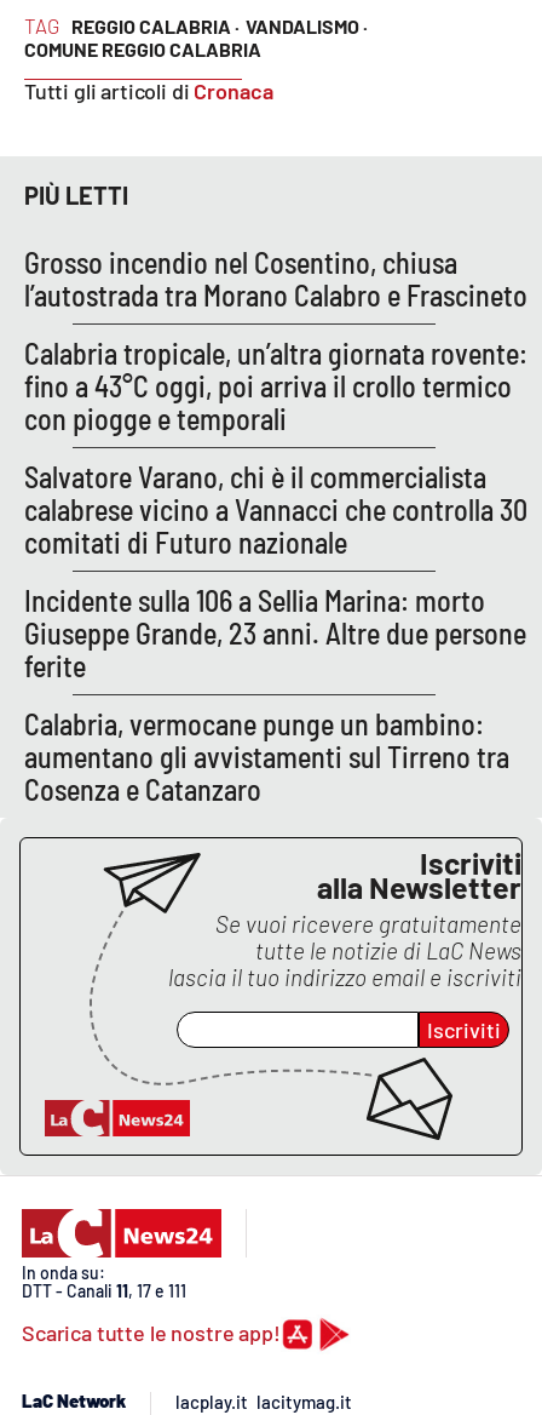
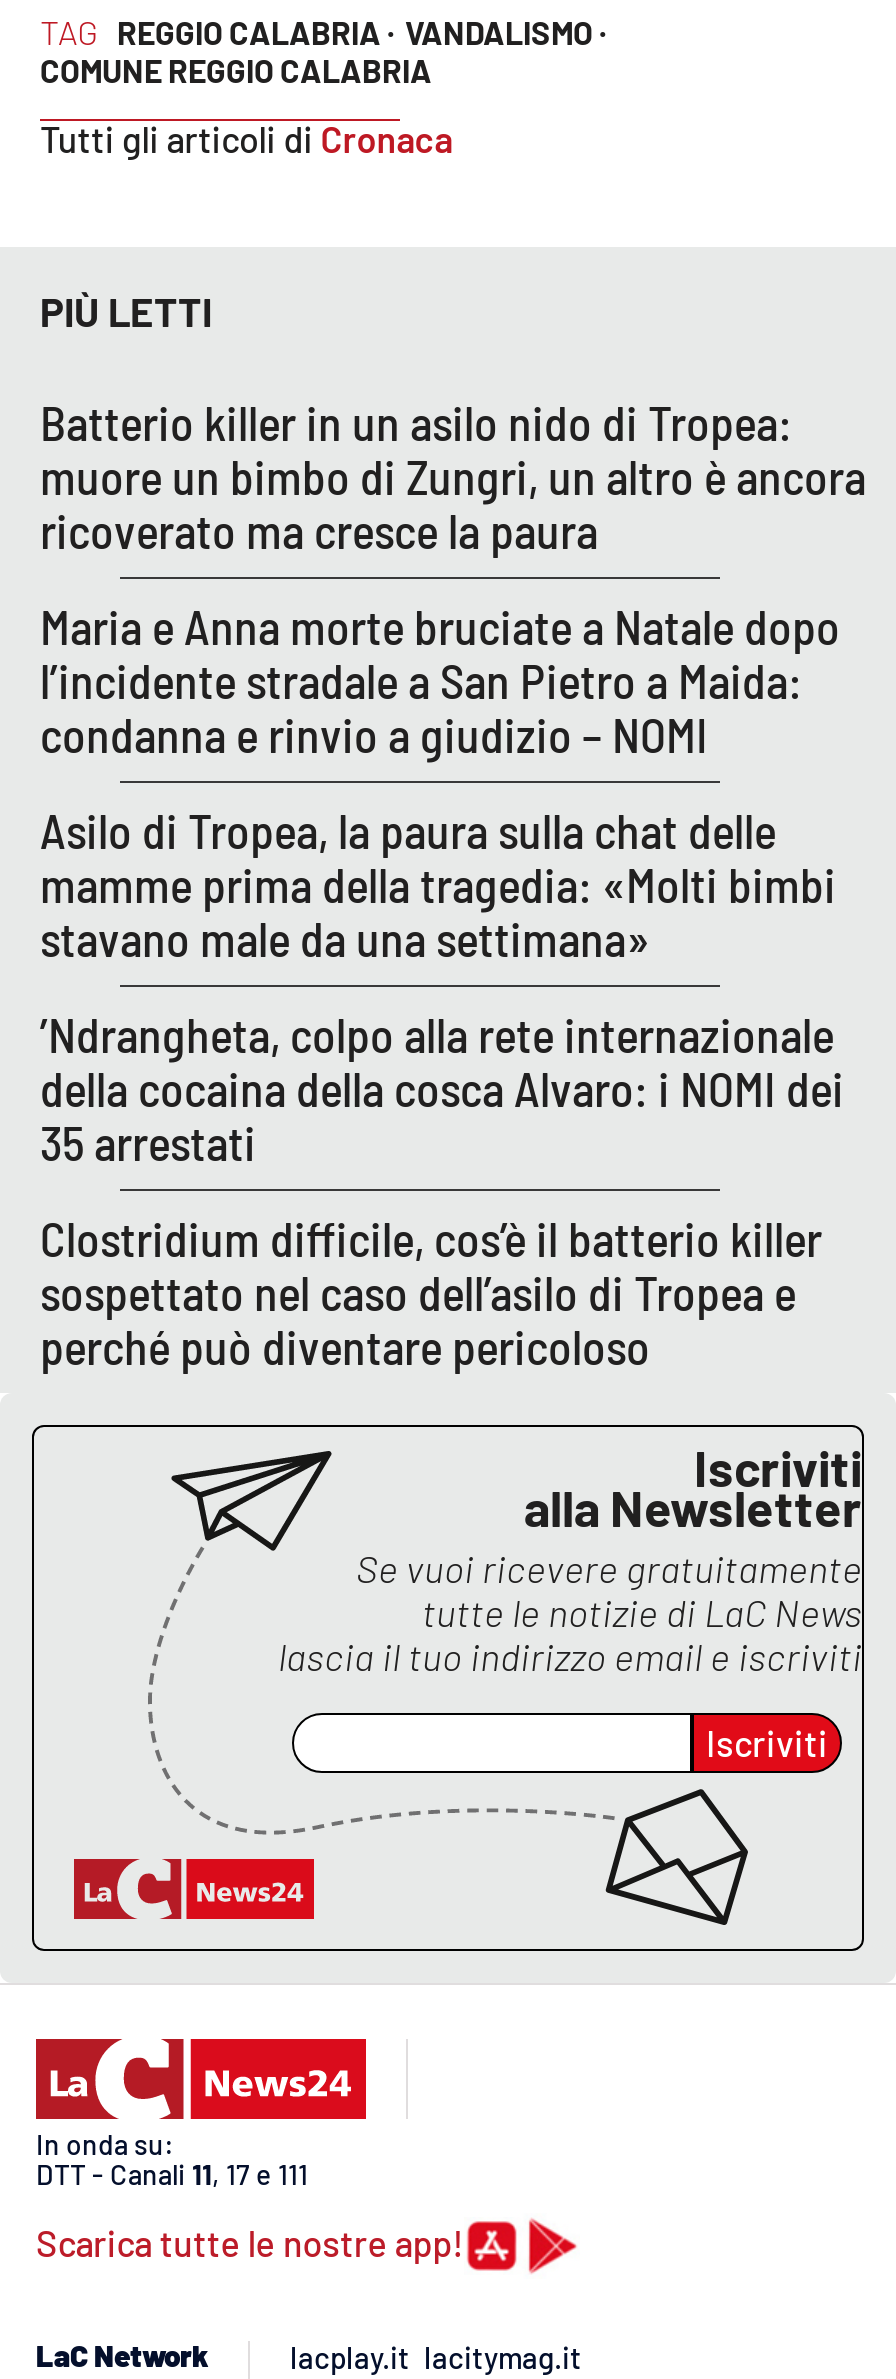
[24,245,527,313] Grosso incendio nel Cosentino, chiusa | l’autostrada tra Morano Calabro e Frascineto -> [40,393,866,559] Batterio killer in un asilo nido di Tropea: | muore un bimbo di Zungri, un altro è ancora | ricoverato ma cresce la paura
[24,336,527,436] Calabria tropicale, un’altra giornata rovente: | fino a 43°C oggi, poi arriva il crollo termico | con piogge e temporali -> [40,597,840,763] Maria e Anna morte bruciate a Natale dopo | l’incidente stradale a San Pietro a Maida: | condanna e rinvio a giudizio – NOMI
[24,459,527,560] Salvatore Varano, chi è il commercialista | calabrese vicino a Vannacci che controlla 30 | comitati di Futuro nazionale -> [40,801,836,967] Asilo di Tropea, la paura sulla chat delle | mamme prima della tragedia: «Molti bimbi | stavano male da una settimana»
[24,583,526,683] Incidente sulla 106 a Sellia Marina: morto | Giuseppe Grande, 23 anni. Altre due persone | ferite -> [40,1005,844,1171] ’Ndrangheta, colpo alla rete internazionale | della cocaina della cosca Alvaro: i NOMI dei | 35 arrestati
[24,706,509,807] Calabria, vermocane punge un bambino: | aumentano gli avvistamenti sul Tirreno tra | Cosenza e Catanzaro -> [40,1209,822,1375] Clostridium difficile, cos’è il batterio killer | sospettato nel caso dell’asilo di Tropea e | perché può diventare pericoloso

